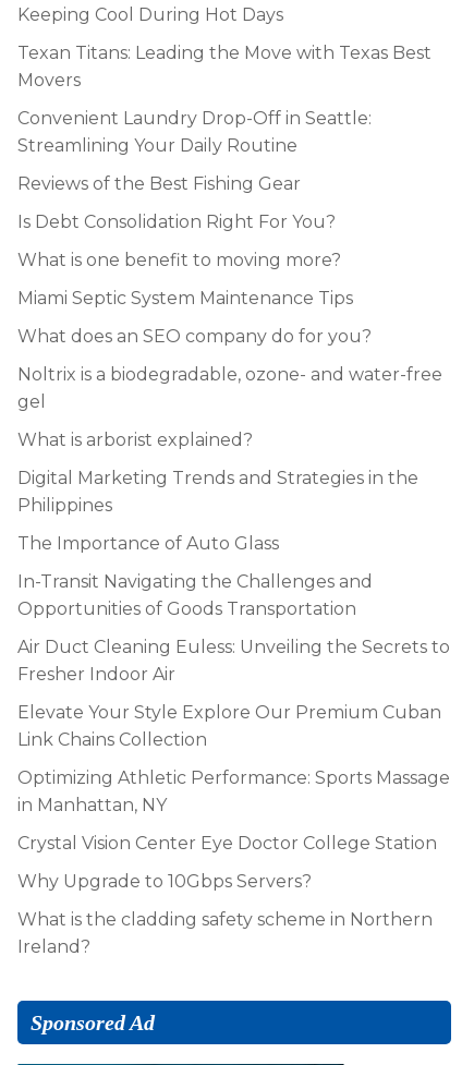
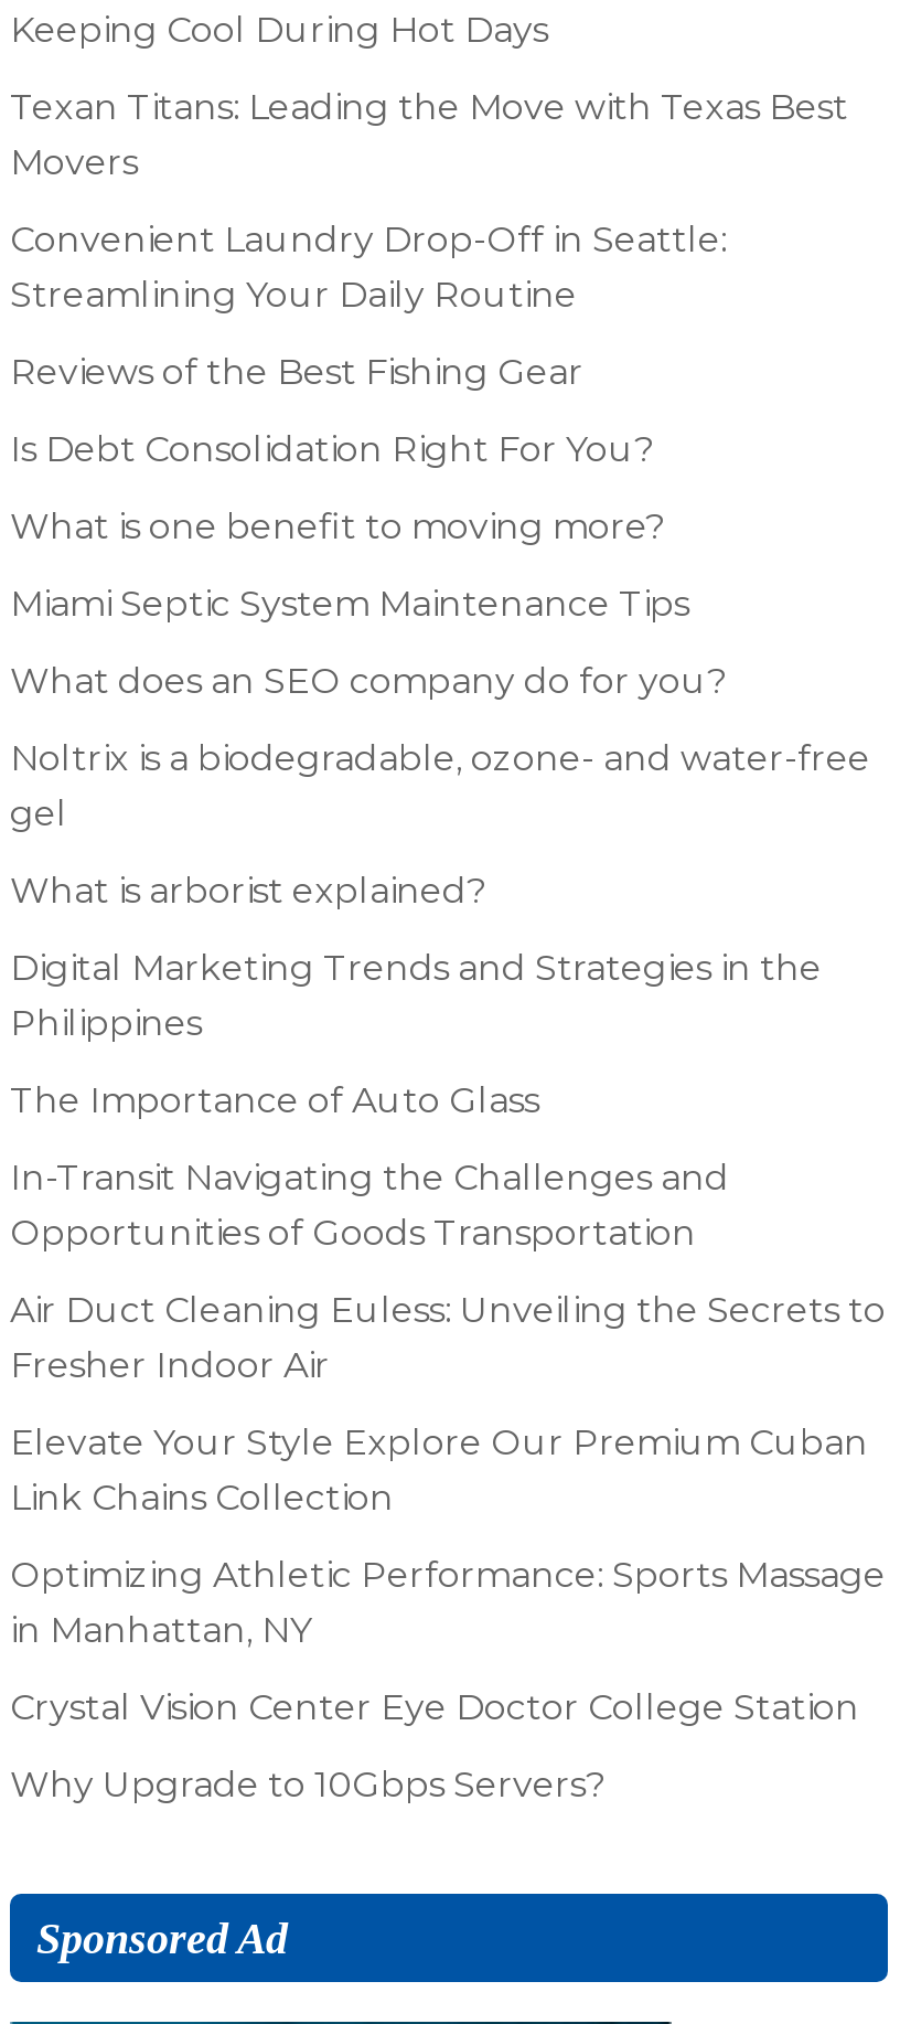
[17,909,433,957] What is the cladding safety scheme in Northern | Ireland? -> none

